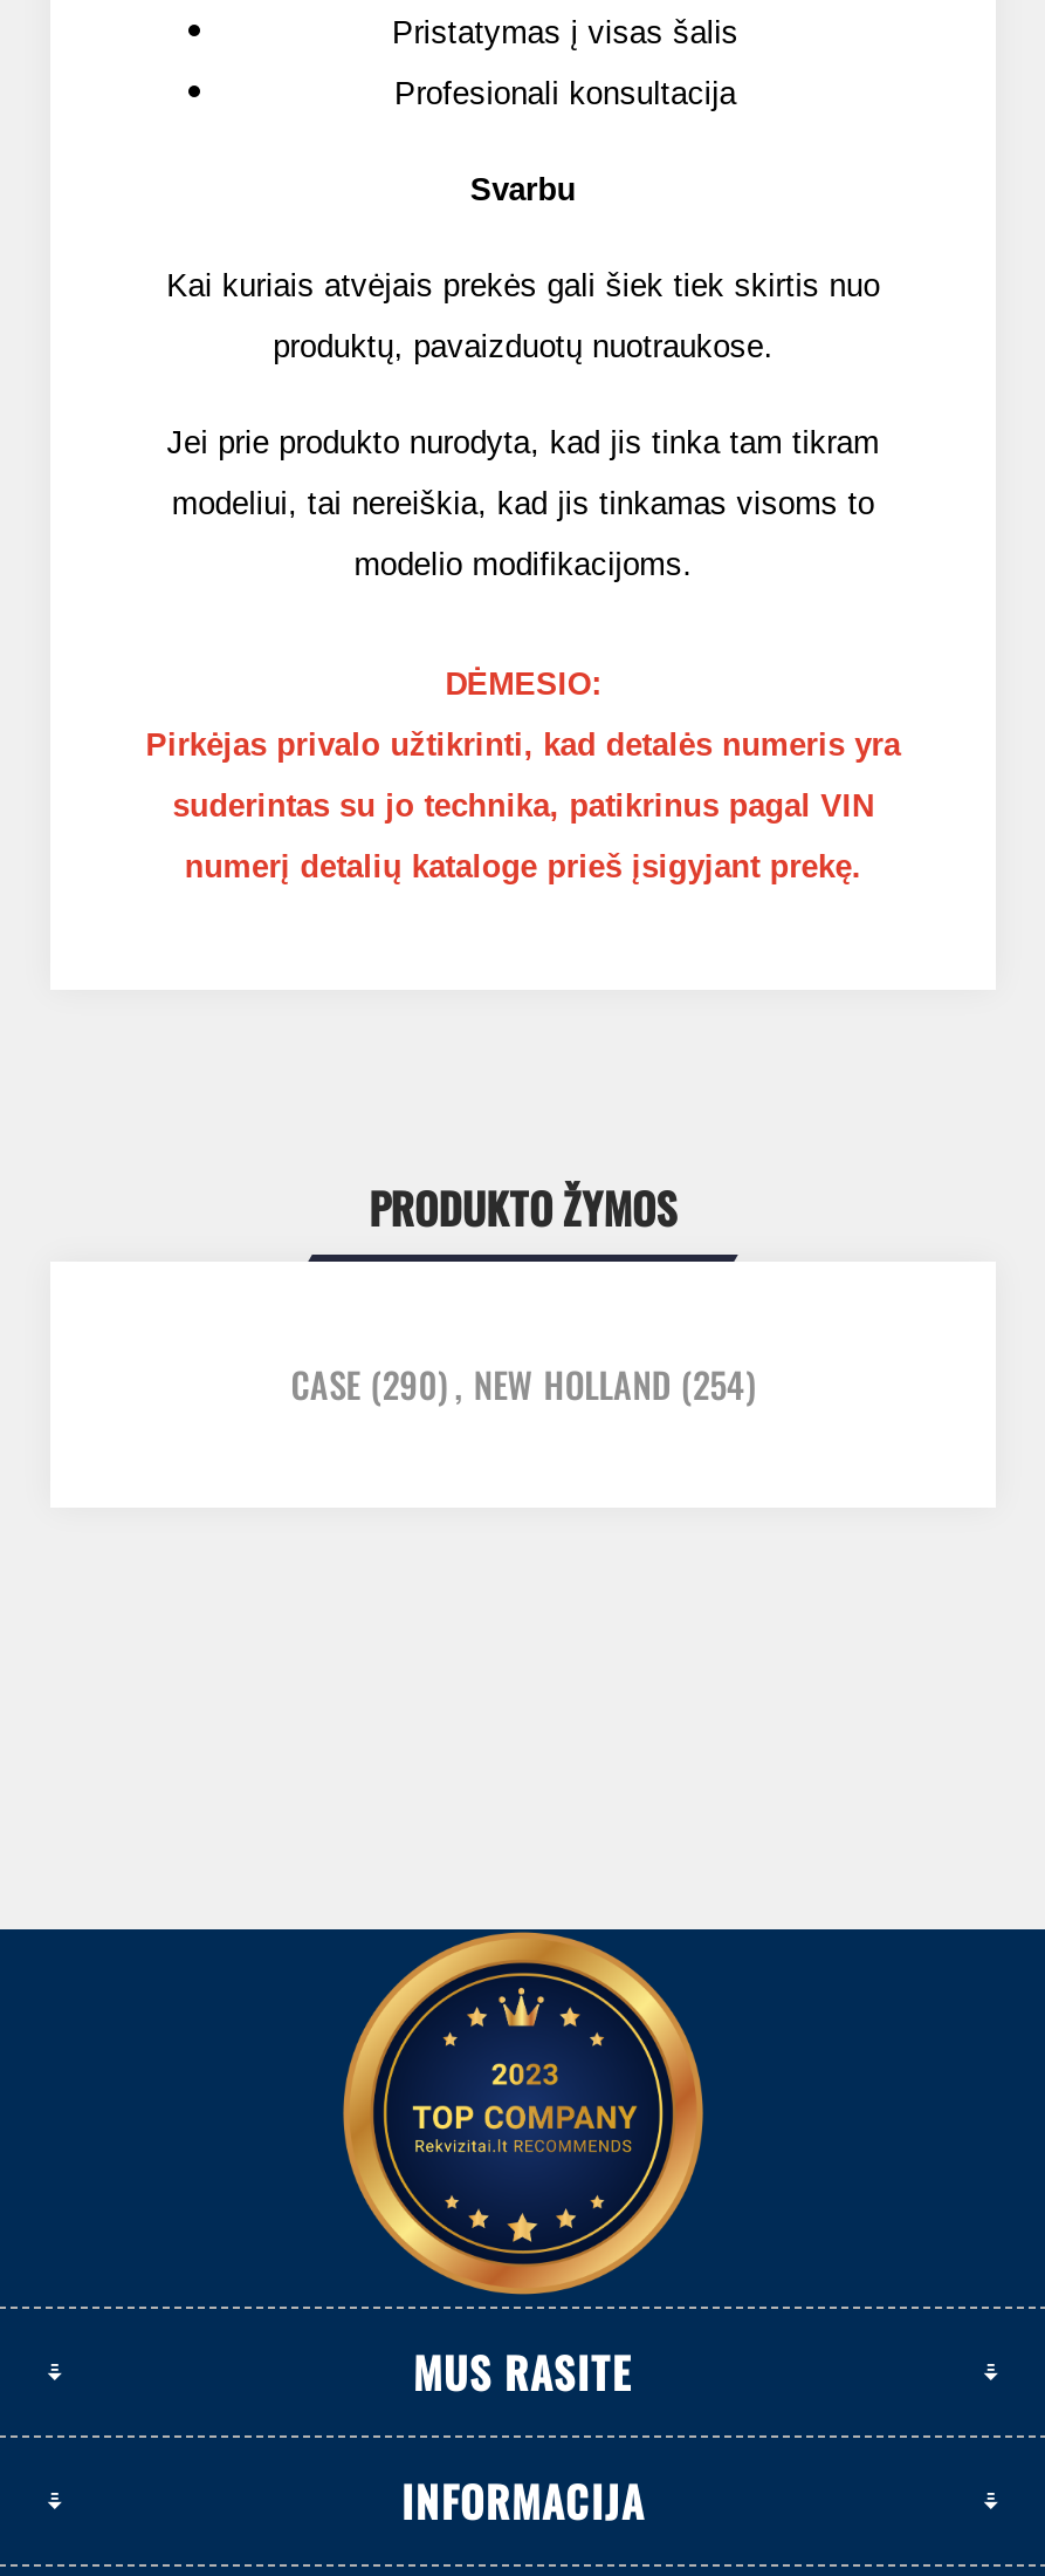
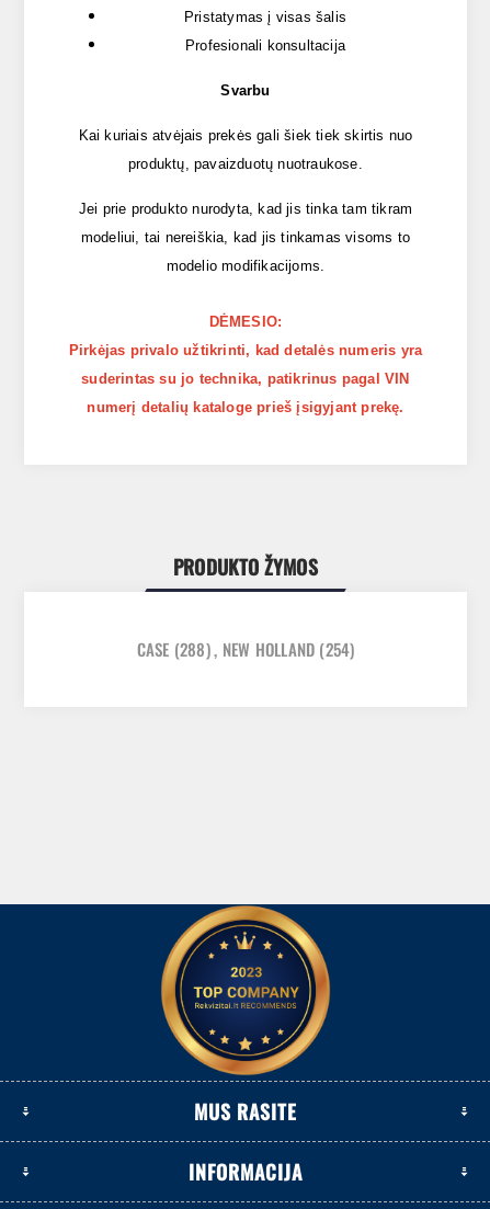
[291,1358,755,1410] CASE (290) , NEW HOLLAND (254) -> [137,637,354,661] CASE (288) , NEW HOLLAND (254)

